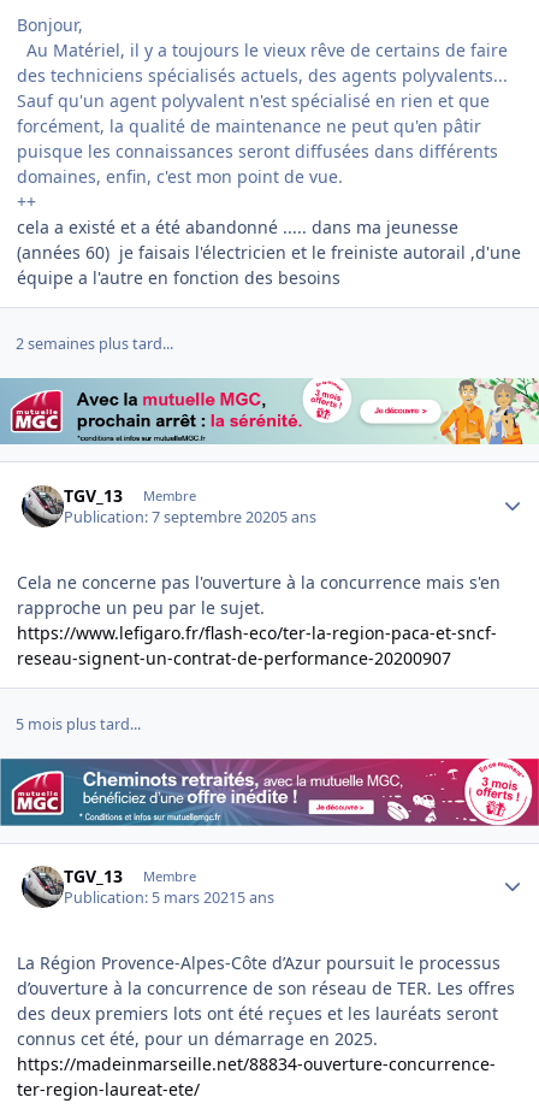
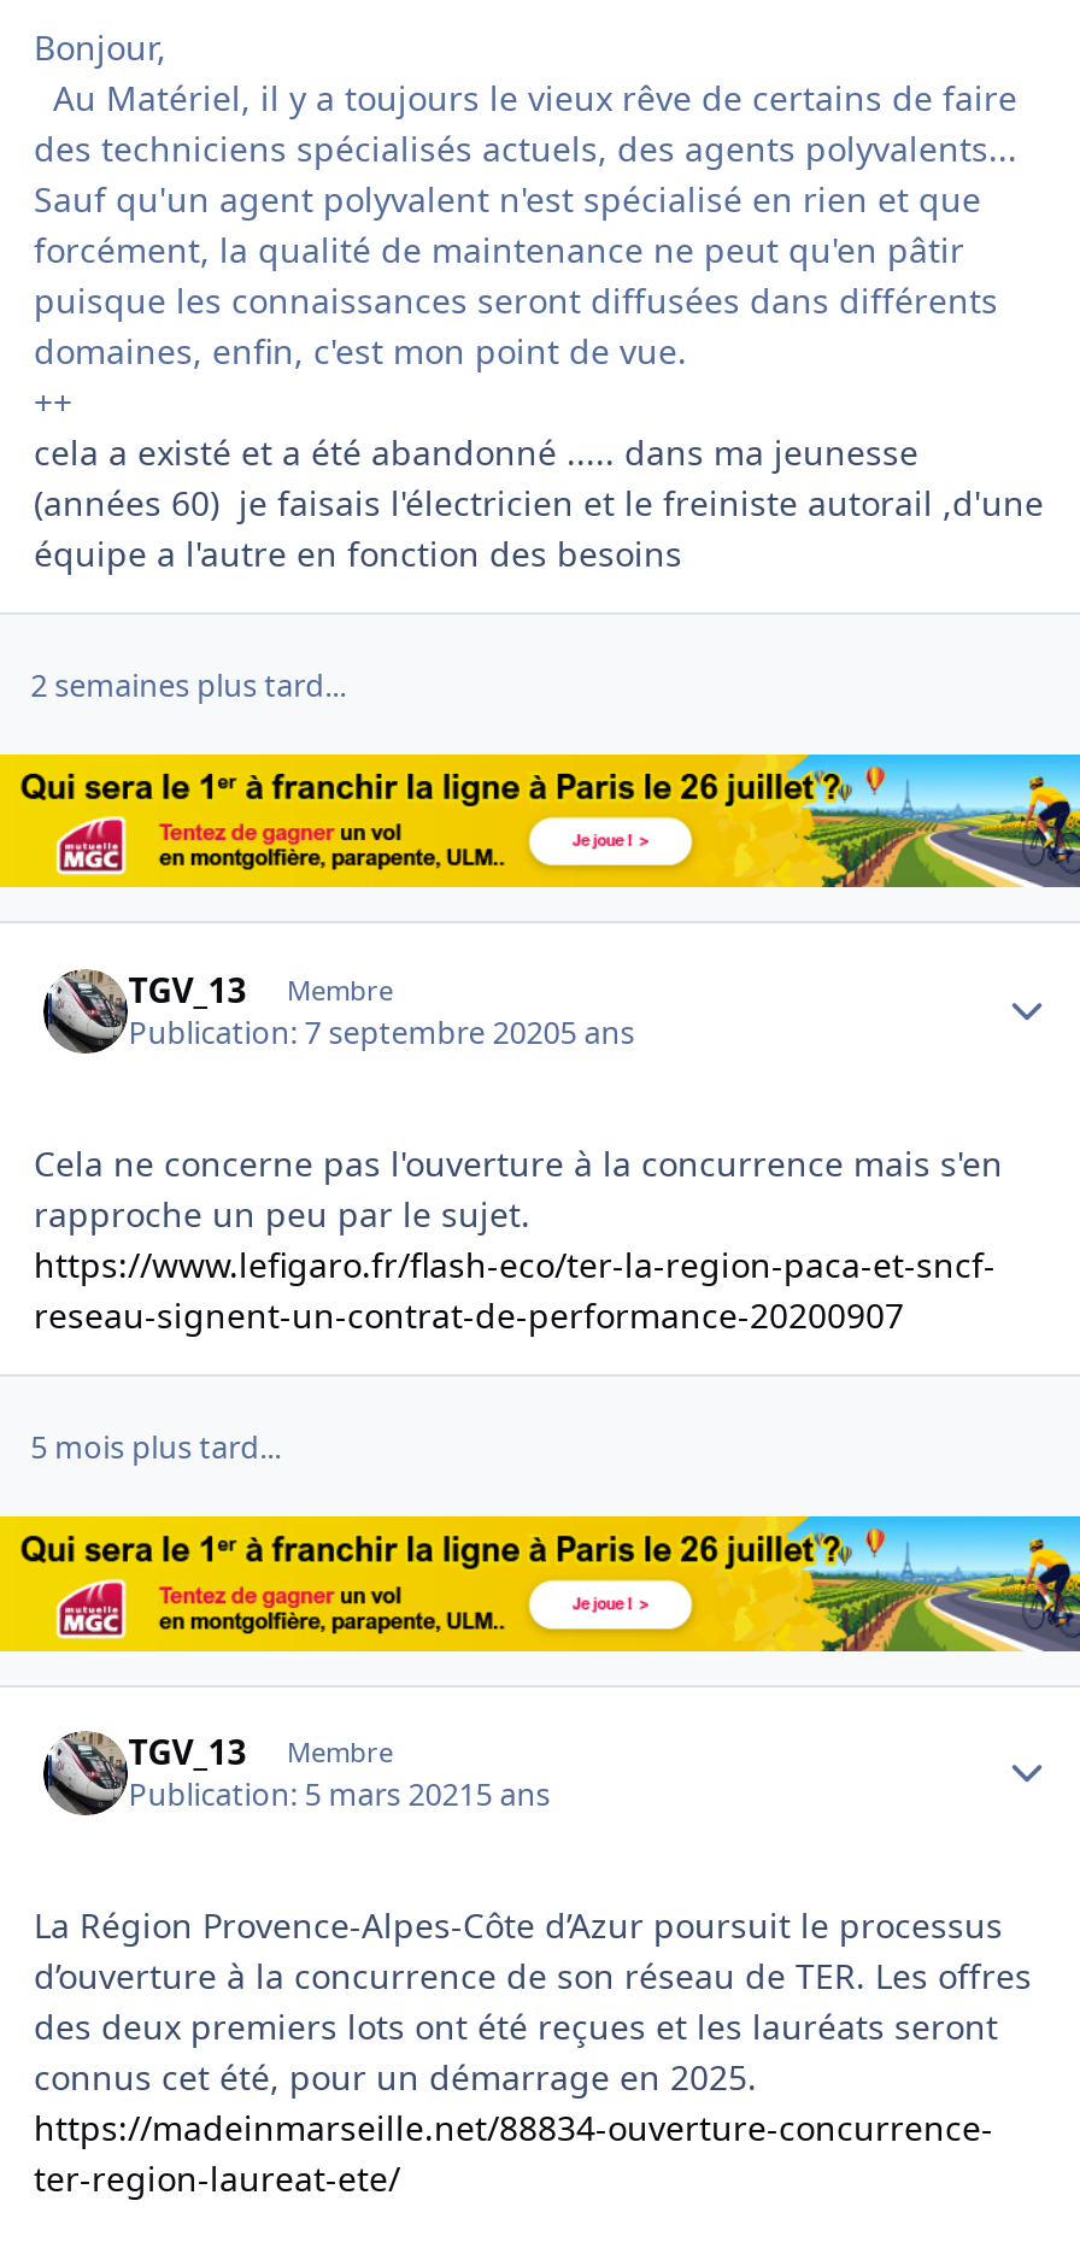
[4,377,535,446] [image] -> [7,752,1073,890] [image]
[4,757,535,827] [image] -> [7,1514,1073,1654] [image]

